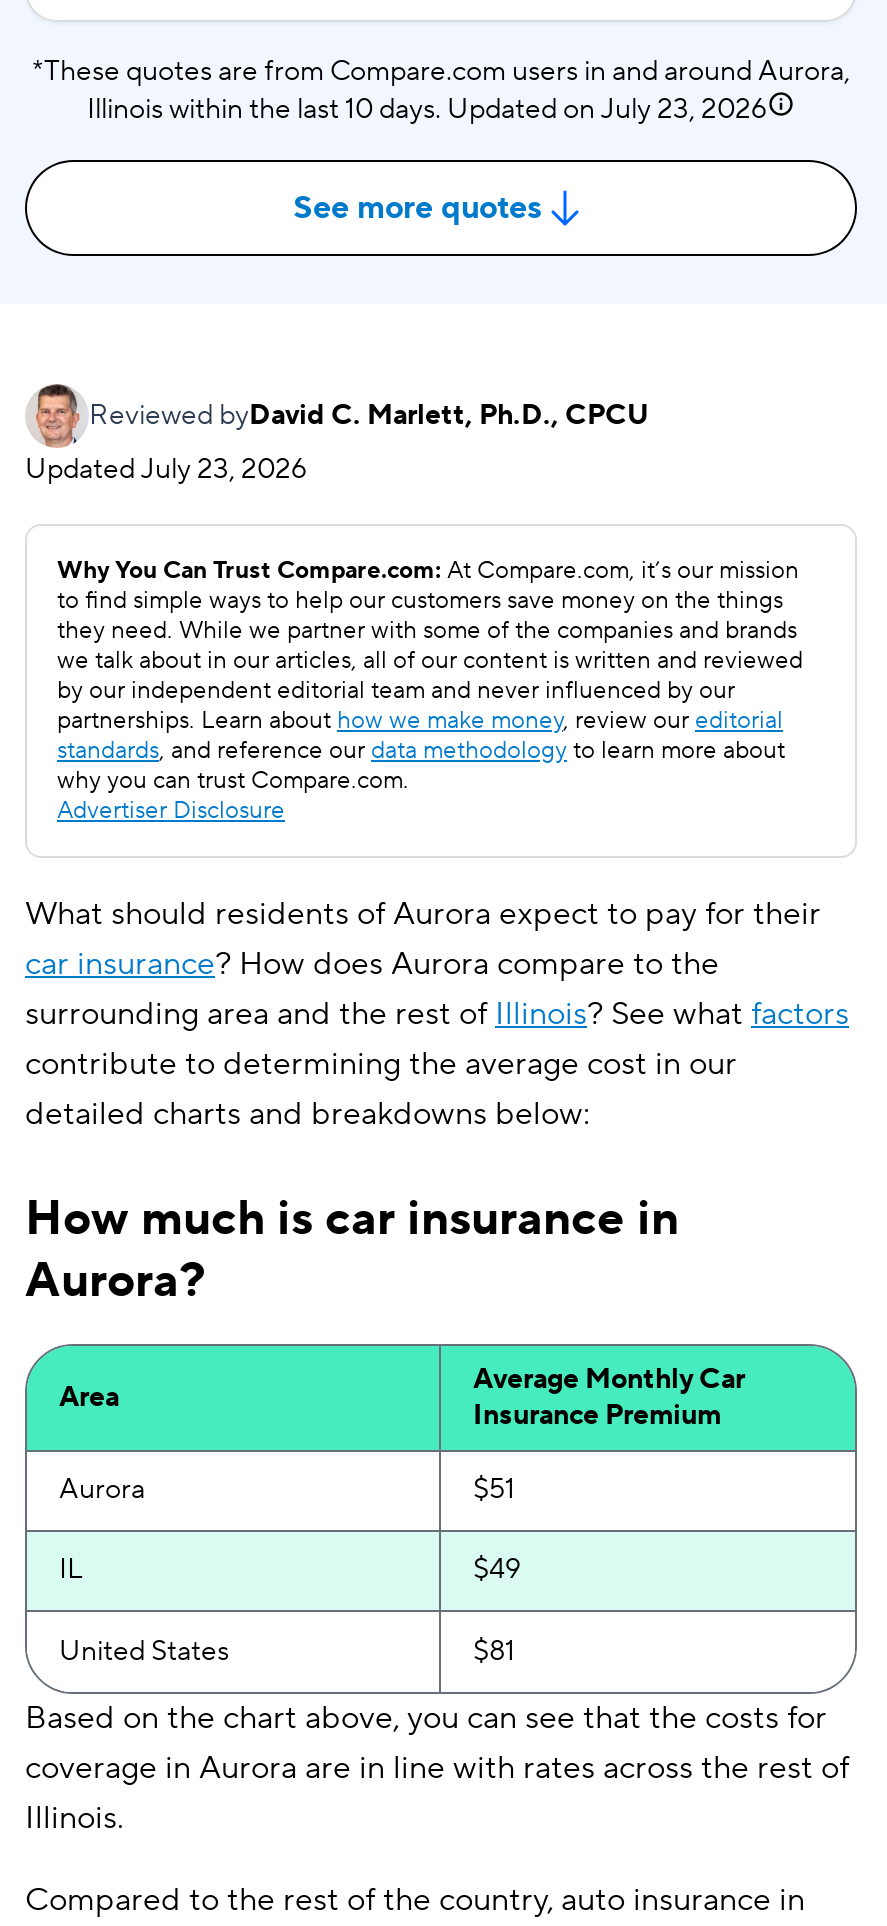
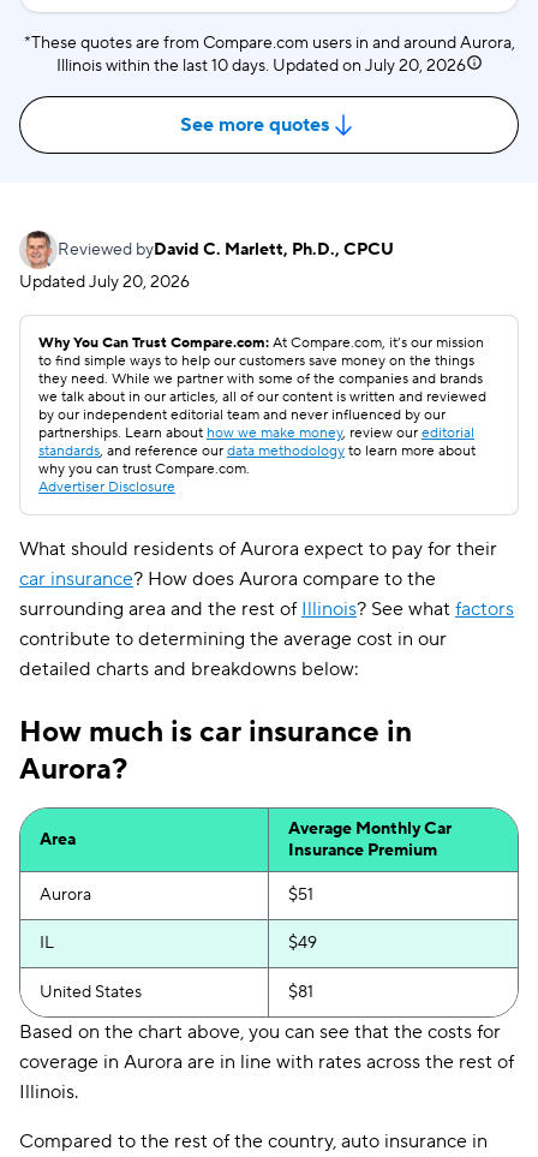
[87,92,767,128] Illinois within the last 10 days. Updated on July 23, 2026 -> [56,55,465,77] Illinois within the last 10 days. Updated on July 20, 2026
[25,452,307,488] Updated July 23, 2026 -> [19,272,190,293] Updated July 20, 2026

